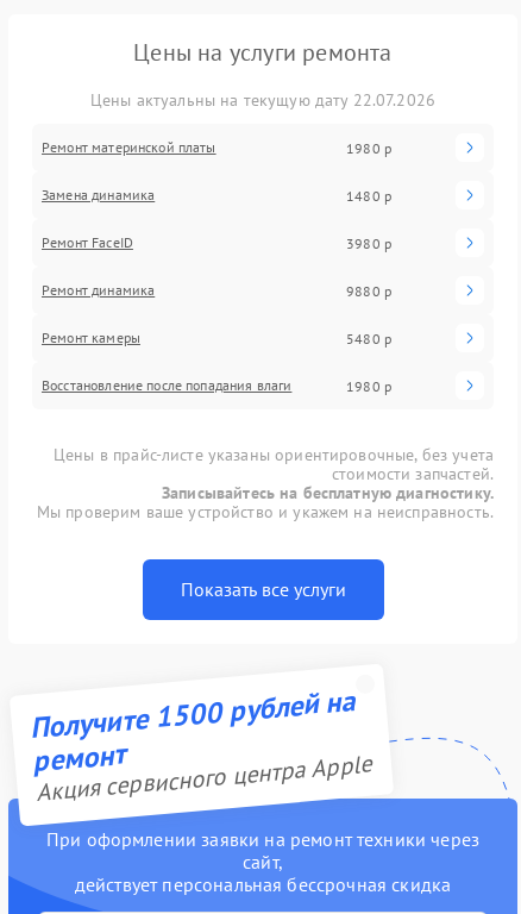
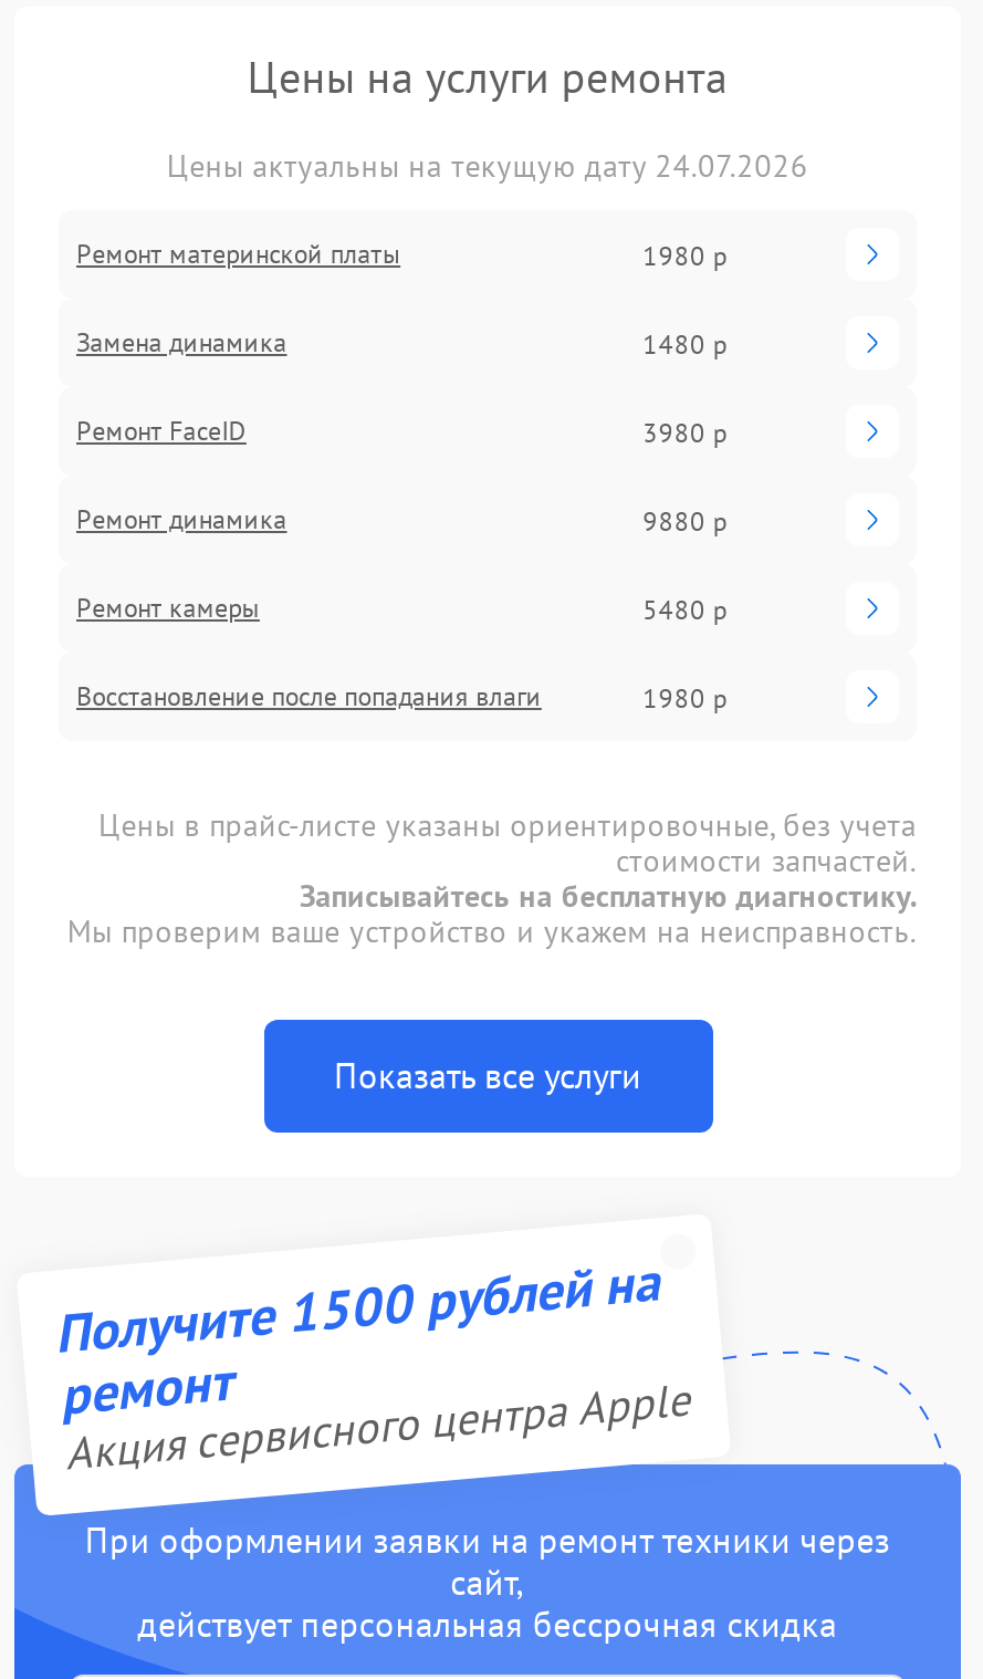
[90,89,435,111] Цены актуальны на текущую дату 22.07.2026 -> [167,146,809,186] Цены актуальны на текущую дату 24.07.2026

